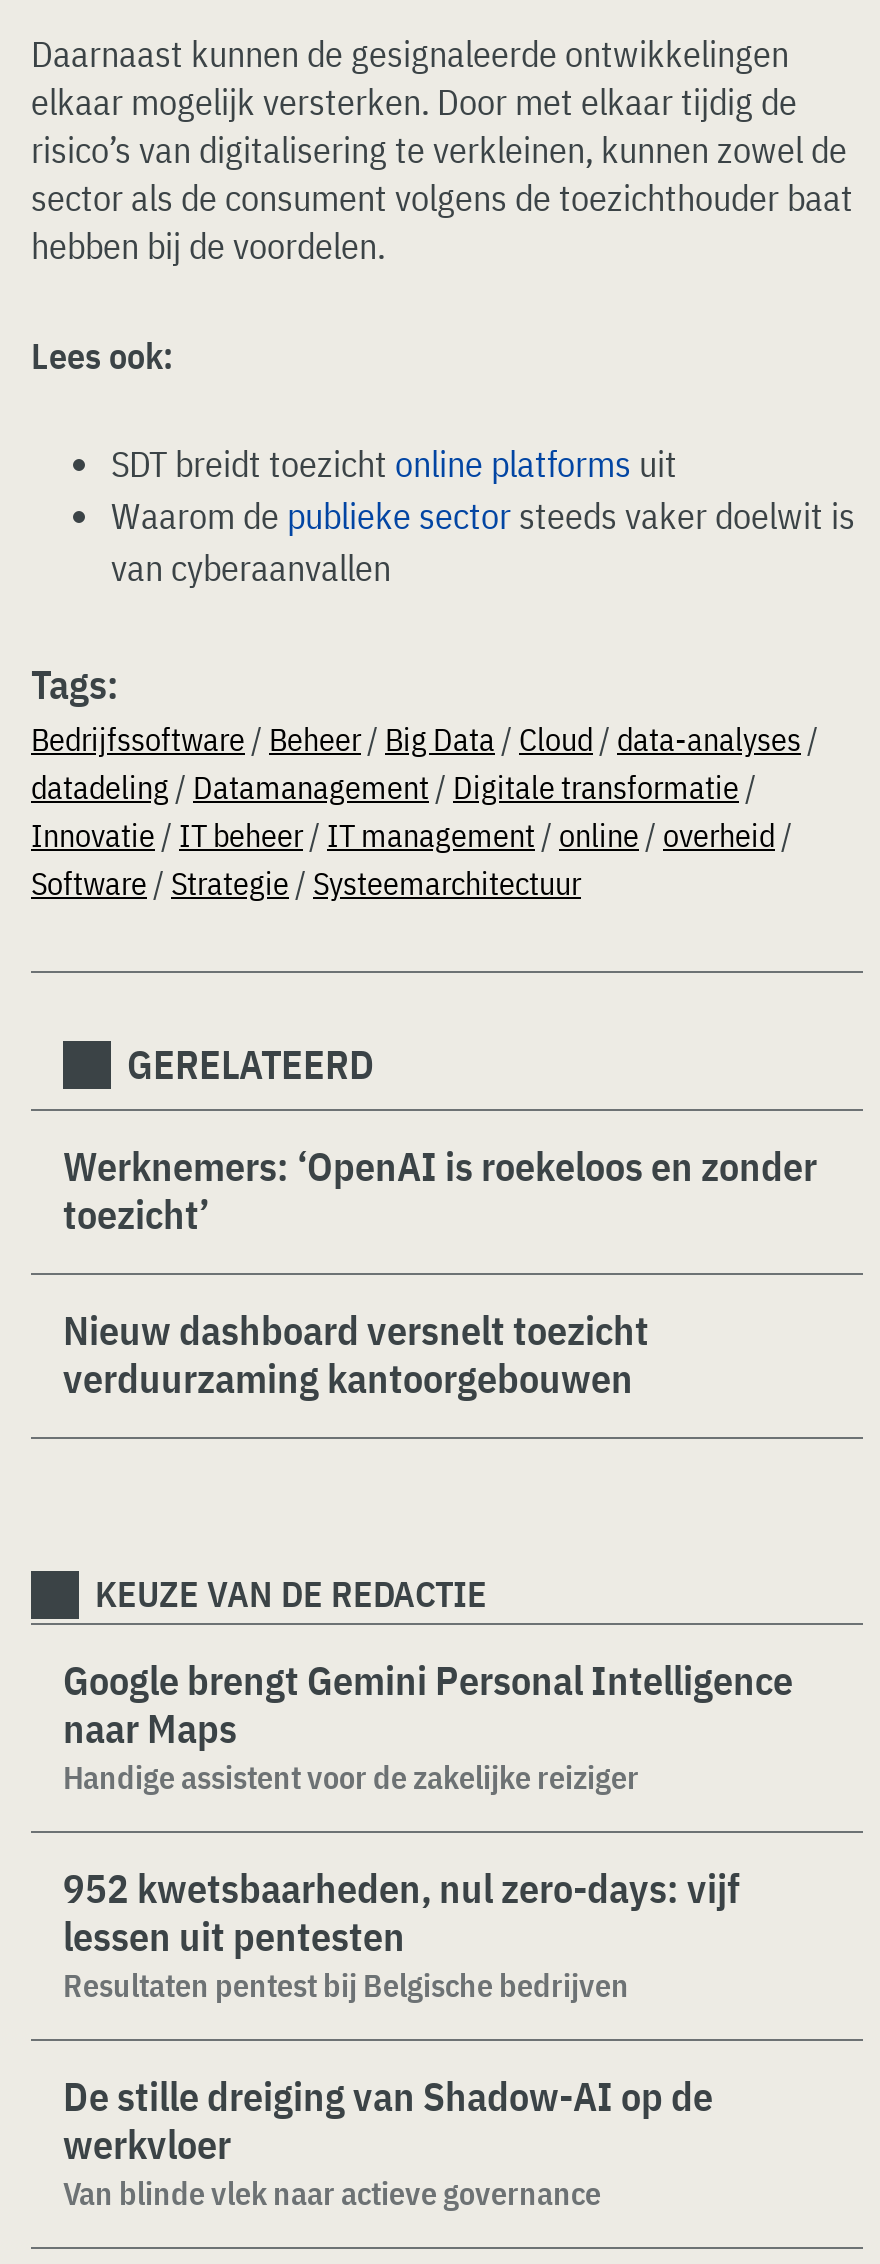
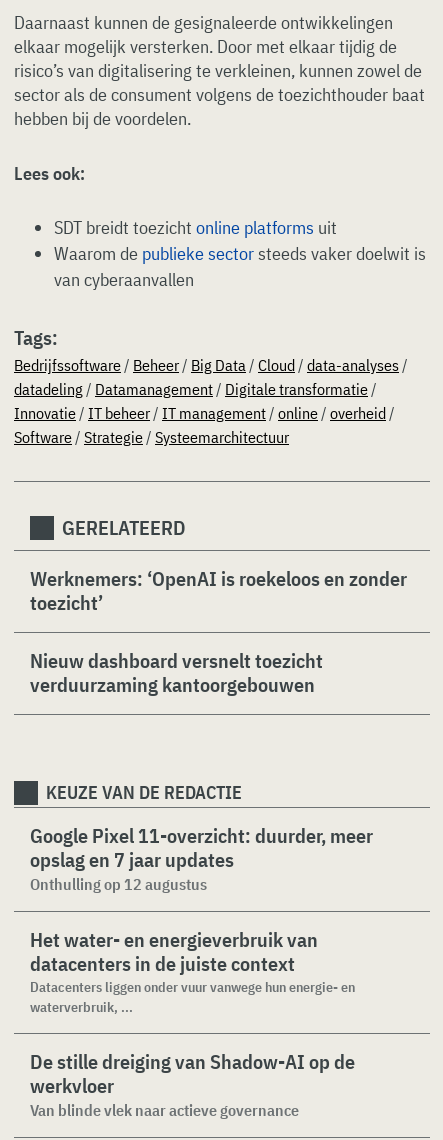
[63,1653,793,1797] Google brengt Gemini Personal Intelligence | naar Maps | Handige assistent voor de zakelijke reiziger -> [30,822,373,894] Google Pixel 11-overzicht: duurder, meer | opslag en 7 jaar updates | Onthulling op 12 augustus
[63,1861,741,2005] 952 kwetsbaarheden, nul zero-days: vijf | lessen uit pentesten | Resultaten pentest bij Belgische bedrijven -> [30,926,355,1016] Het water- en energieverbruik van | datacenters in de juiste context | Datacenters liggen onder vuur vanwege hun energie- en | waterverbruik, ...

